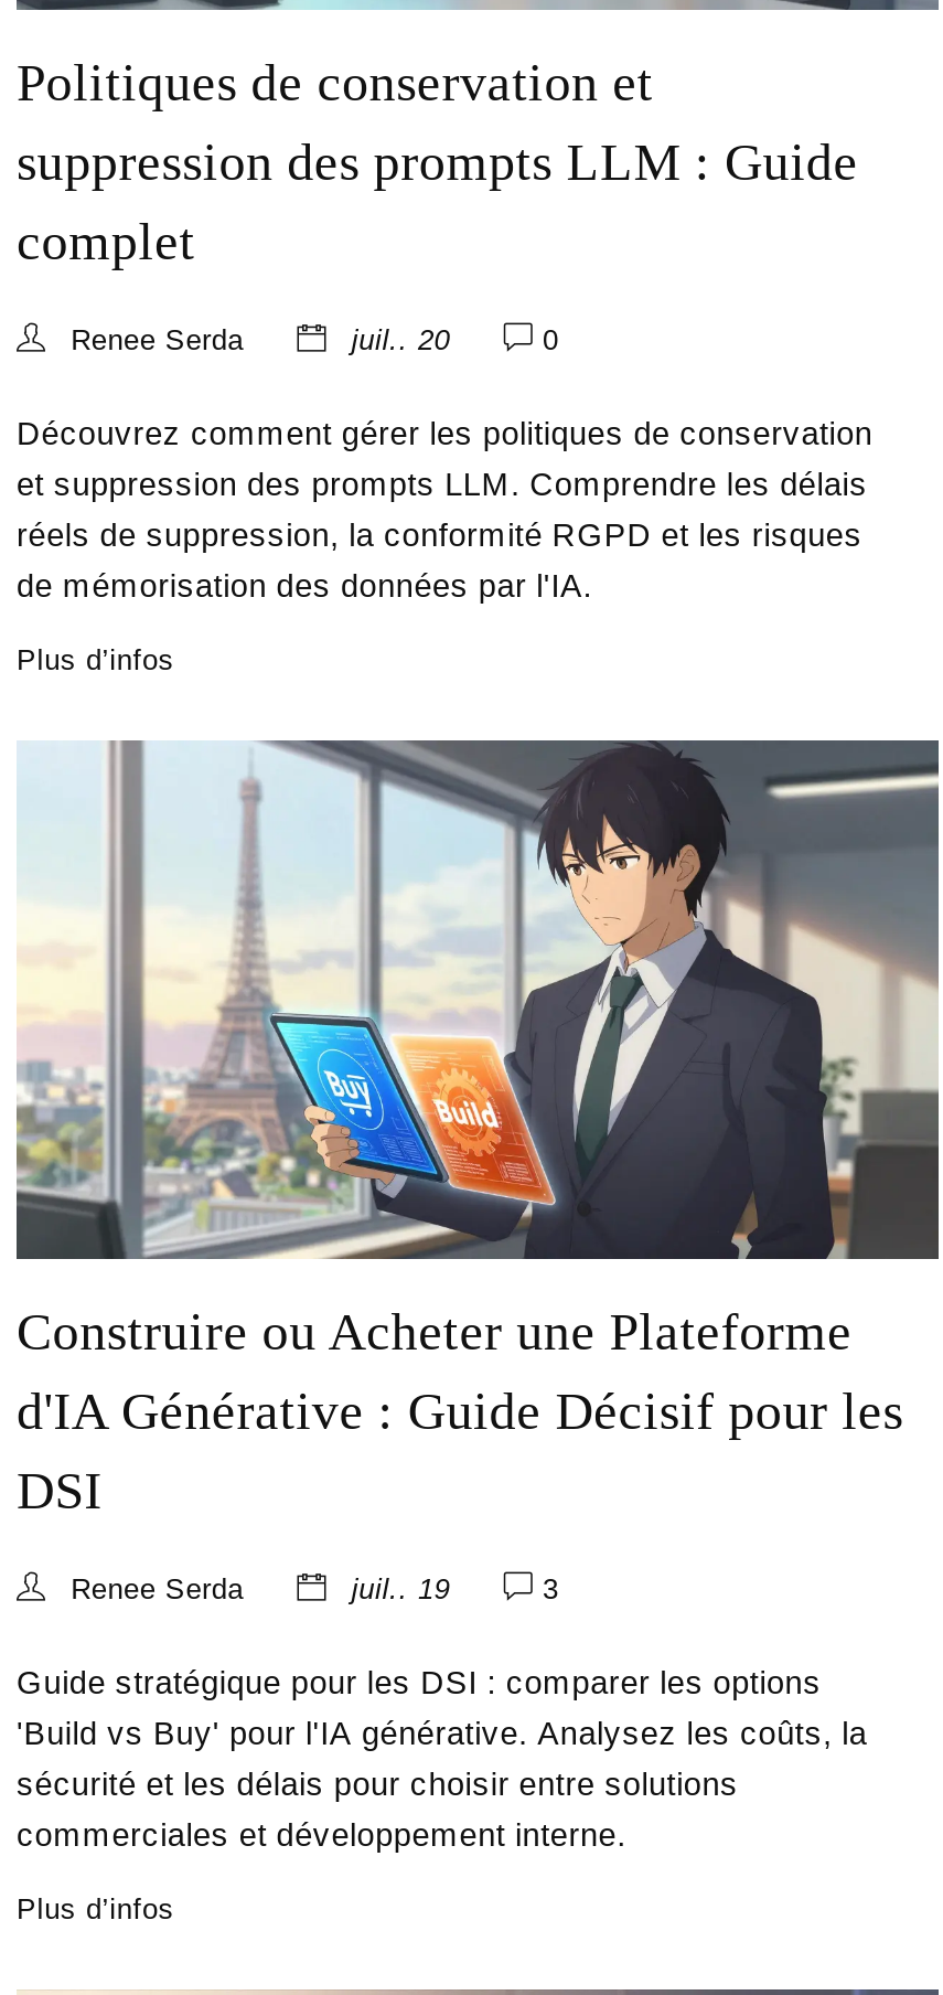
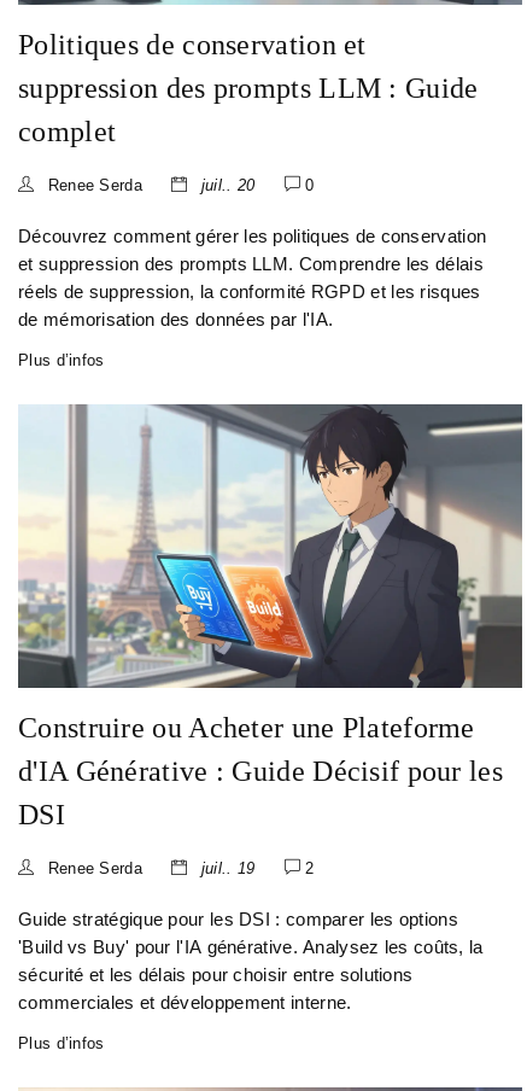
[533,1572,559,1605] 3 -> [301,860,315,878] 2

